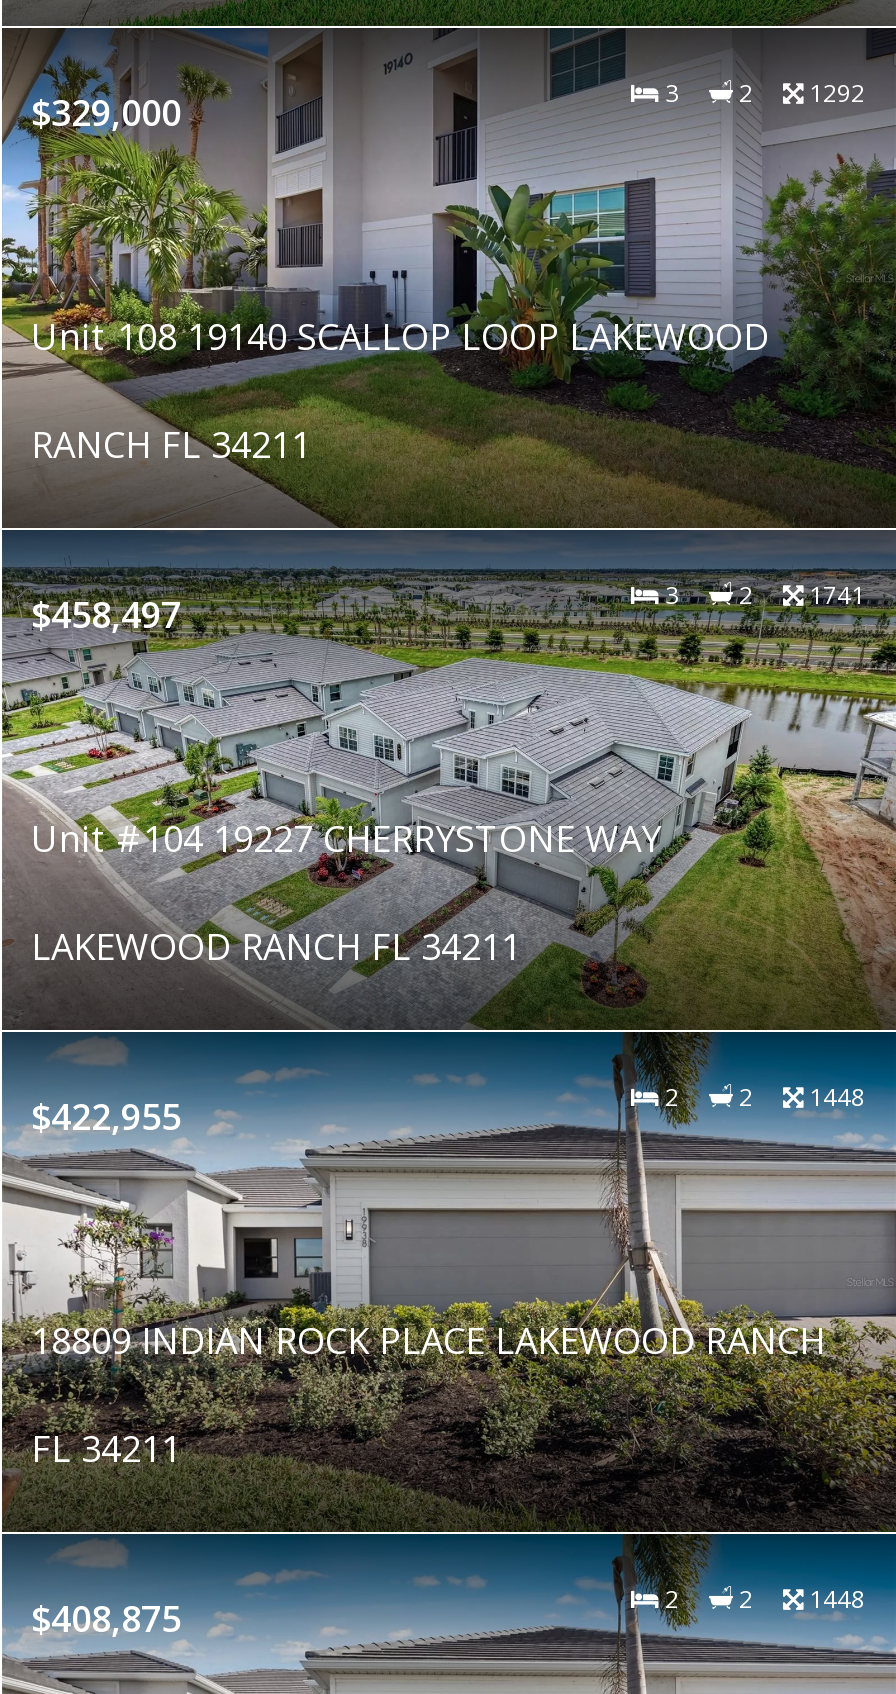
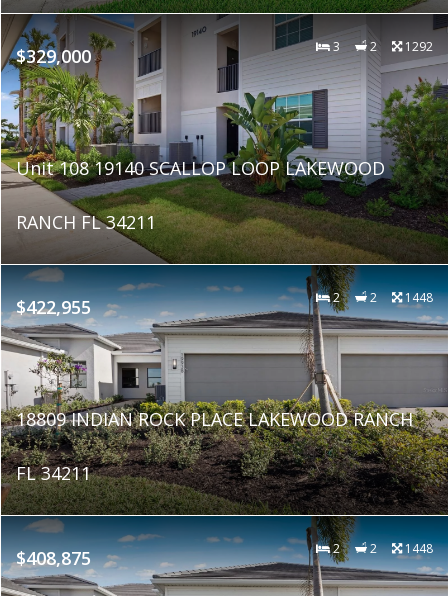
[6,532,890,1028] [image] | $458,497 | 3 | 2 | 1741 -> none
[31,813,661,969] Unit #104 19227 CHERRYSTONE WAY | LAKEWOOD RANCH FL 34211 -> none

